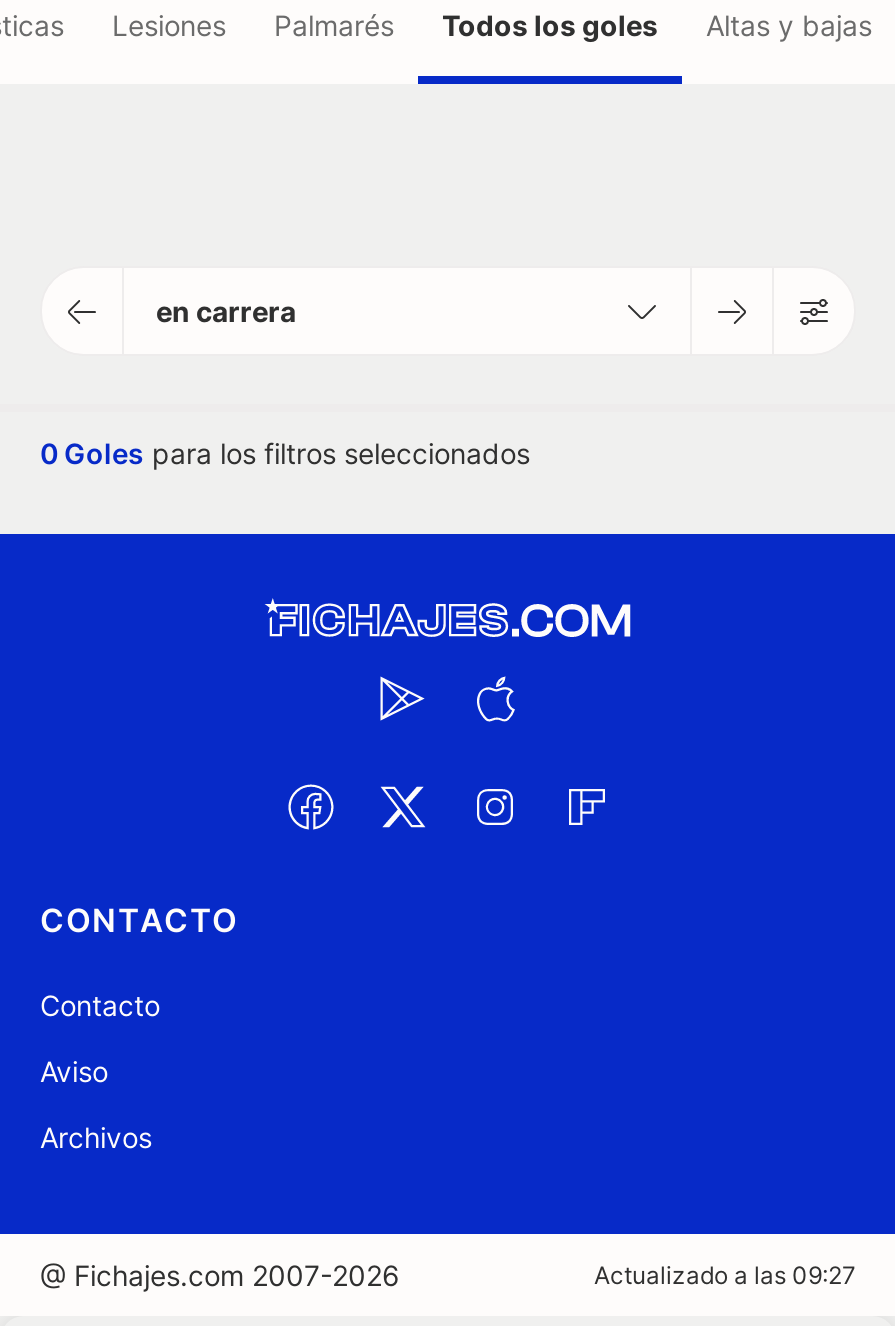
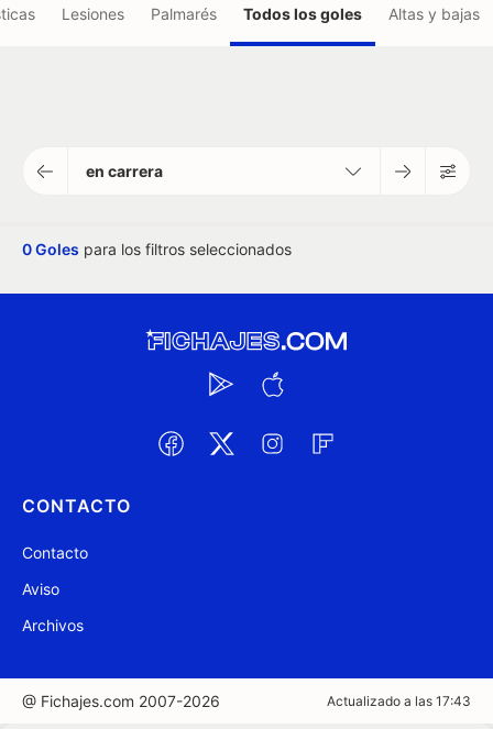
[594,1260,856,1290] Actualizado a las 09:27 -> [327,693,471,709] Actualizado a las 17:43

